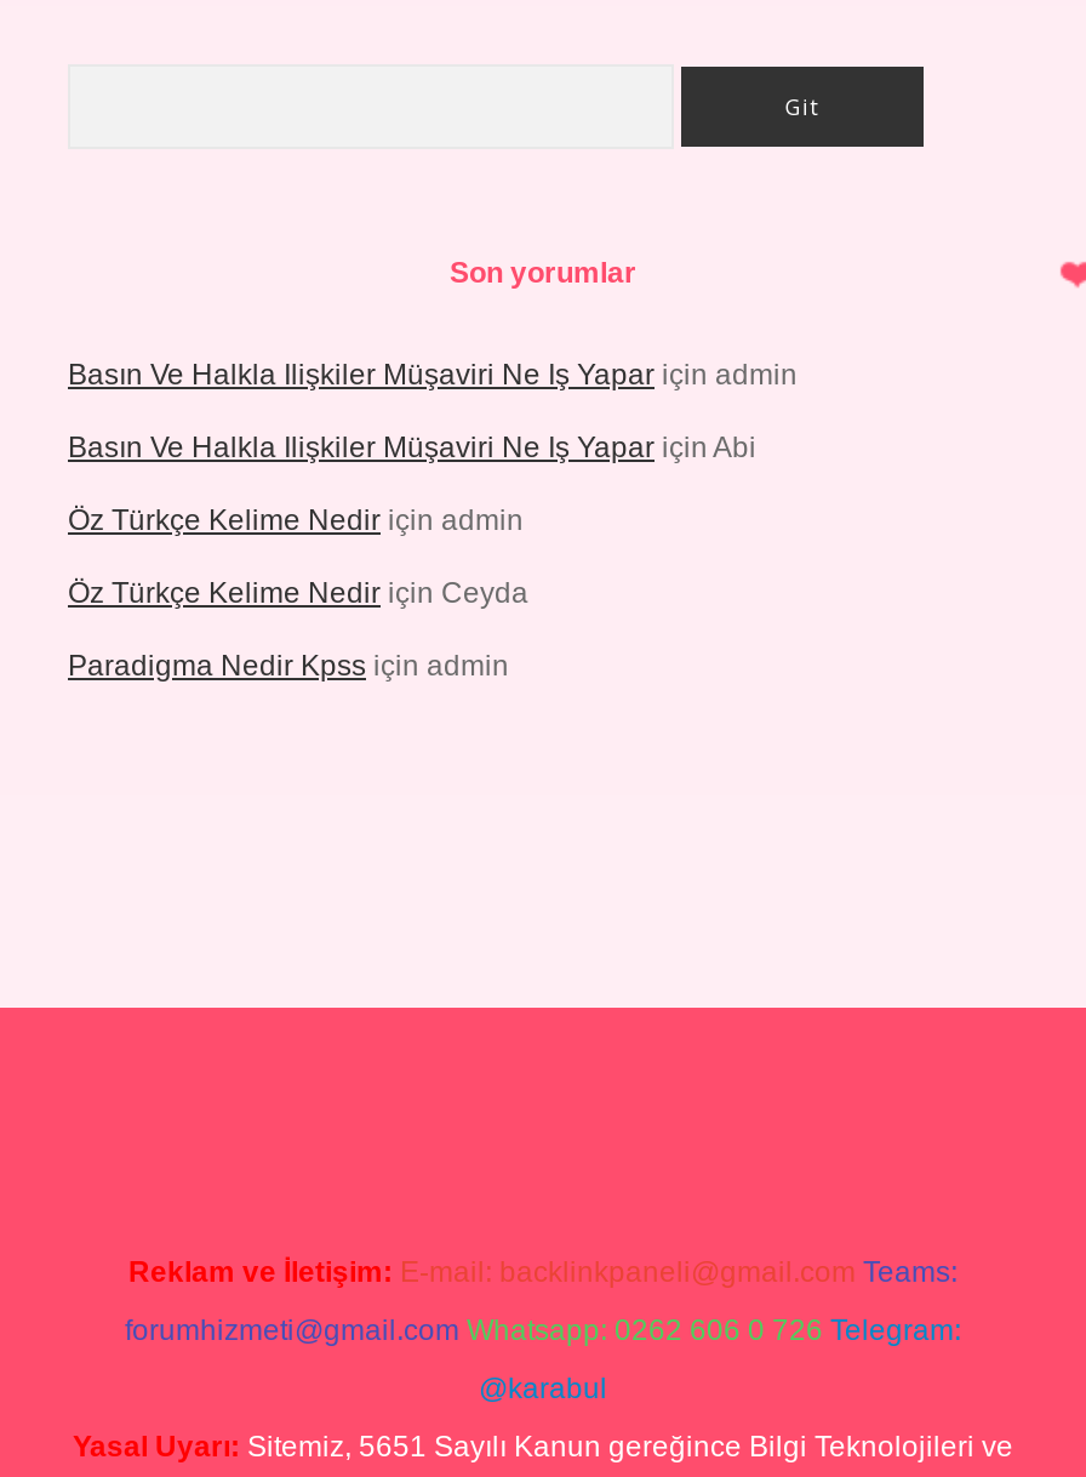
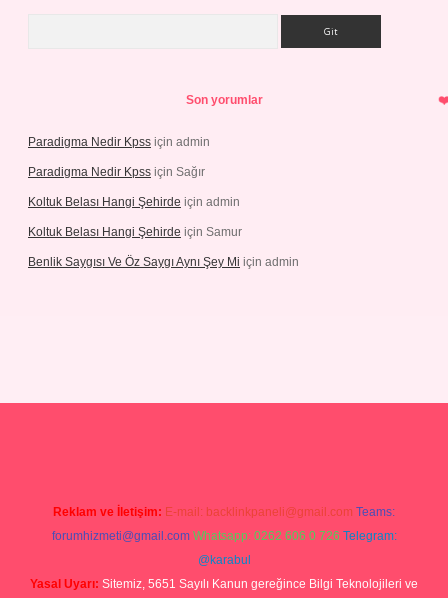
[68,358,798,610] Basın Ve Halkla Ilişkiler Müşaviri Ne Iş Yapar için admin | Basın Ve Halkla Ilişkiler Müşaviri Ne Iş Yapar için Abi | Öz Türkçe Kelime Nedir için admin | Öz Türkçe Kelime Nedir için Ceyda -> none
moved [68,649,509,683] -> [28,135,210,149]: Paradigma Nedir Kpss için admin
none -> [28,165,299,269] Paradigma Nedir Kpss için Sağır | Koltuk Belası Hangi Şehirde için admin | Koltuk Belası Hangi Şehirde için Samur | Benlik Saygısı Ve Öz Saygı Aynı Şey Mi için admin

